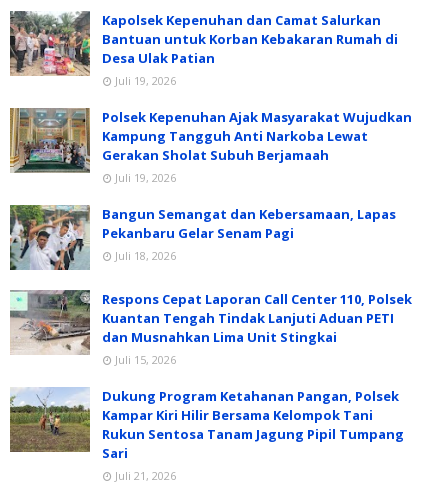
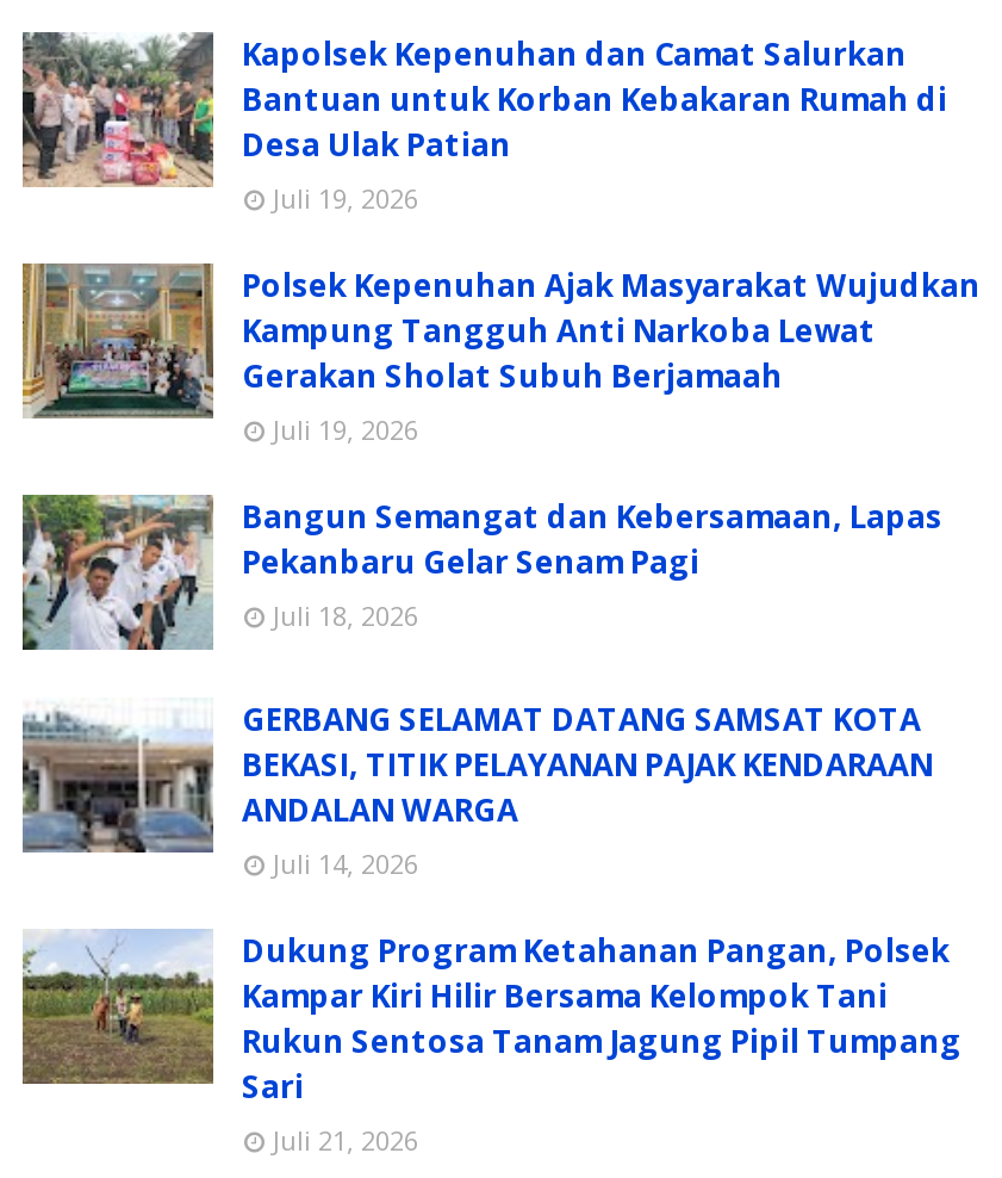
[10,289,412,367] [image] | Respons Cepat Laporan Call Center 110, Polsek | Kuantan Tengah Tindak Lanjuti Aduan PETI | dan Musnahkan Lima Unit Stingkai | Juli 15, 2026 -> [20,697,933,881] [image] | GERBANG SELAMAT DATANG SAMSAT KOTA | BEKASI, TITIK PELAYANAN PAJAK KENDARAAN | ANDALAN WARGA | Juli 14, 2026

